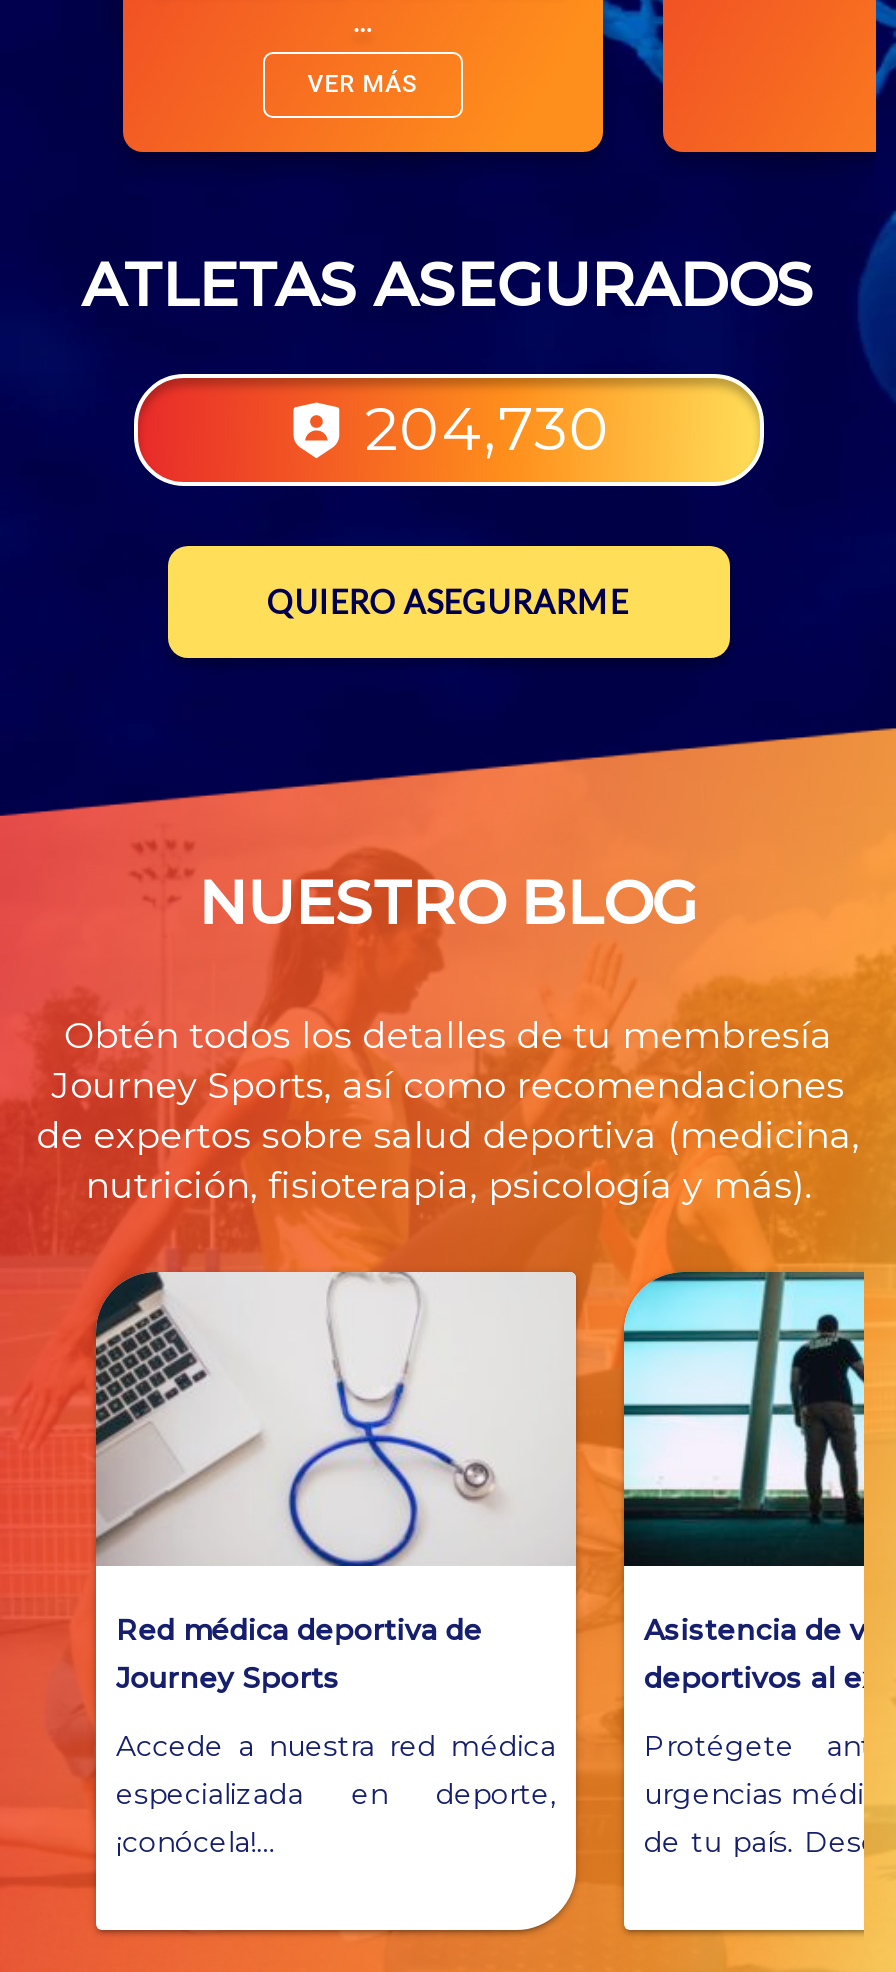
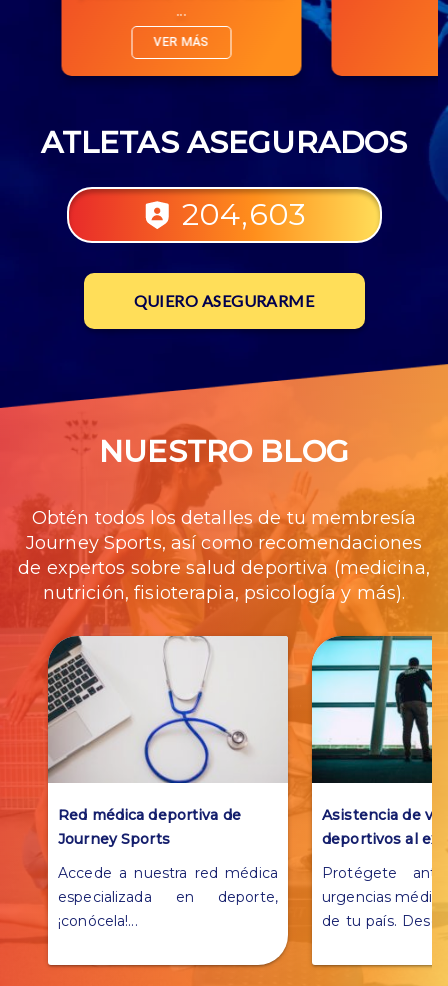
[365,392,611,466] 204,730 -> [182,196,306,233] 204,603

